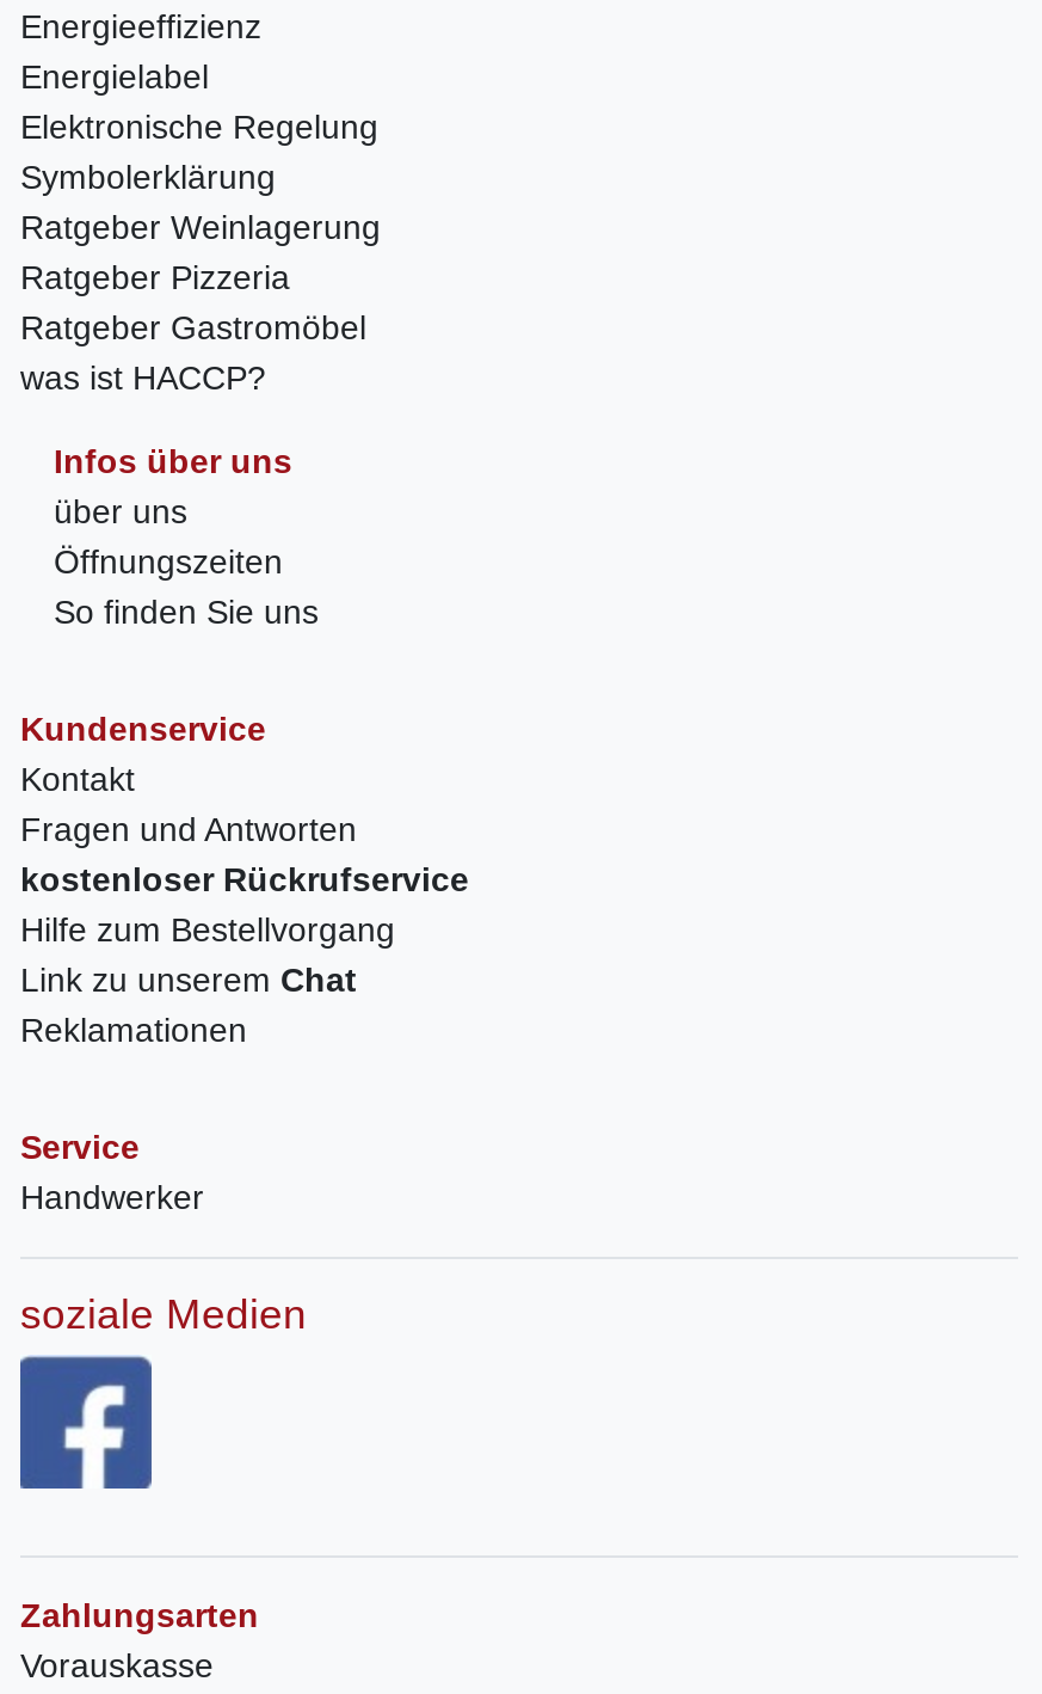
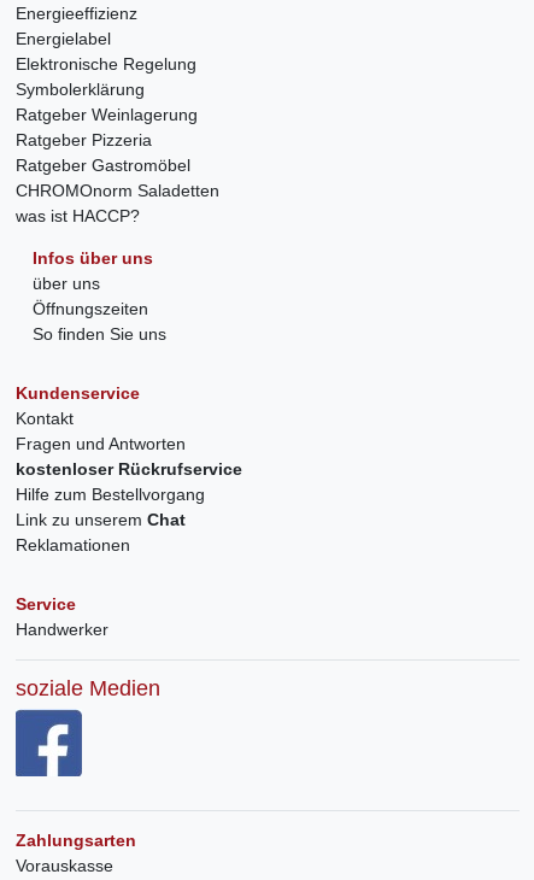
none -> [16,181,219,200] CHROMOnorm Saladetten

